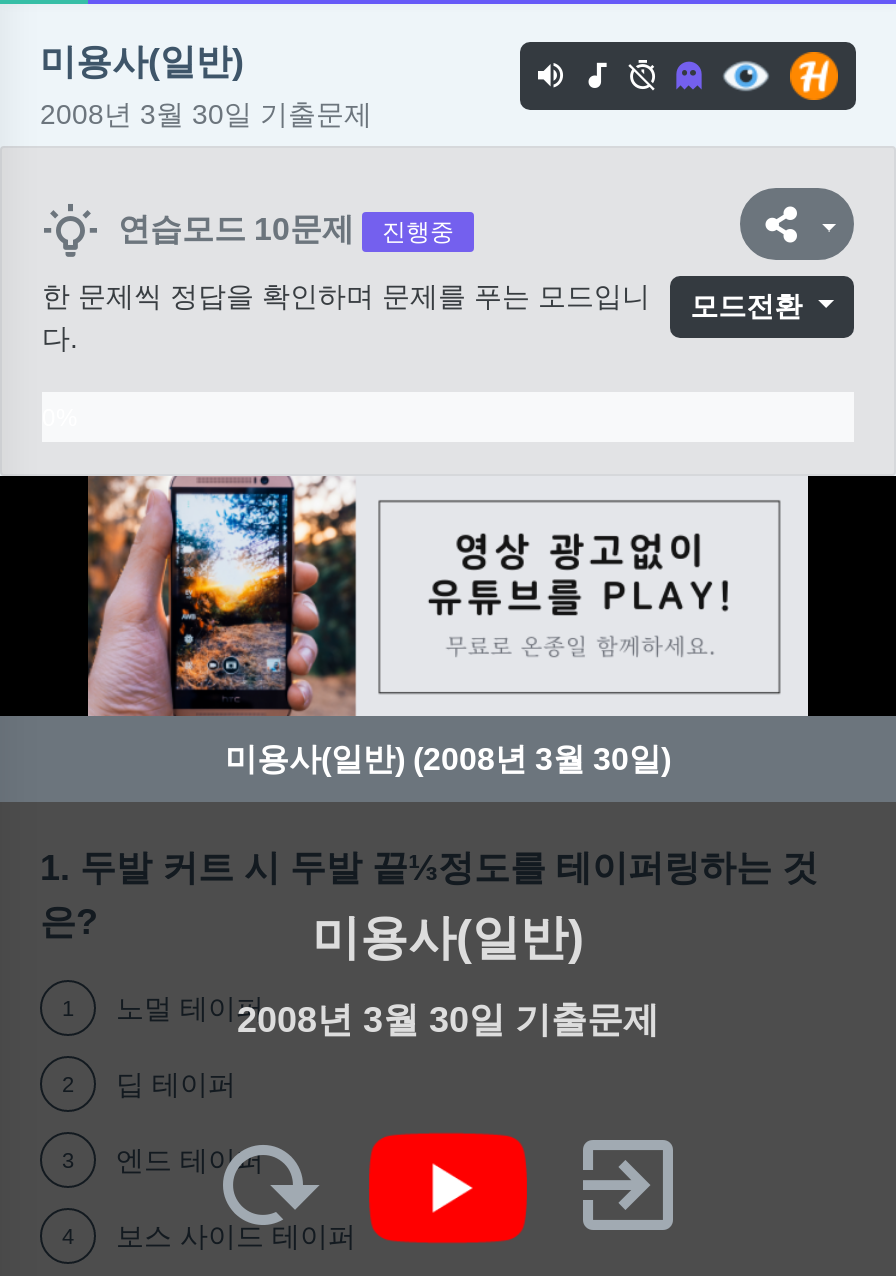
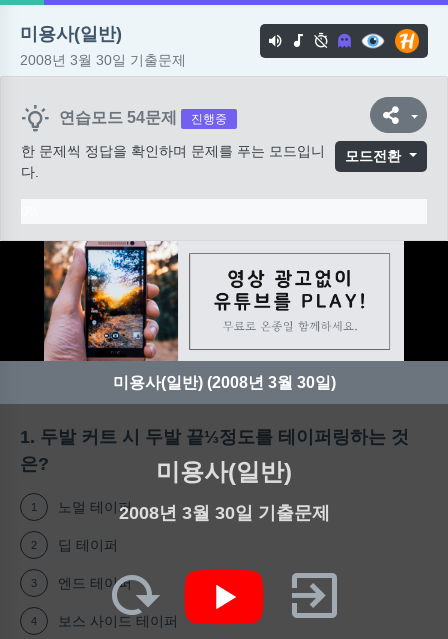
[110,212,362,246] 연습모드 10문제 -> [55,109,181,126] 연습모드 54문제

